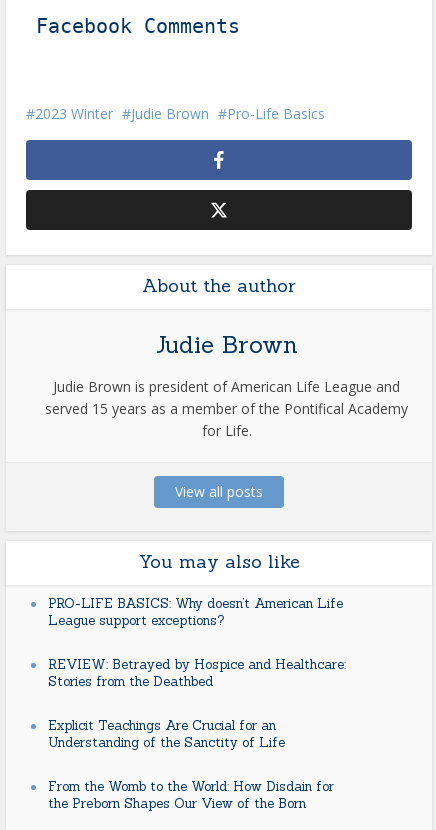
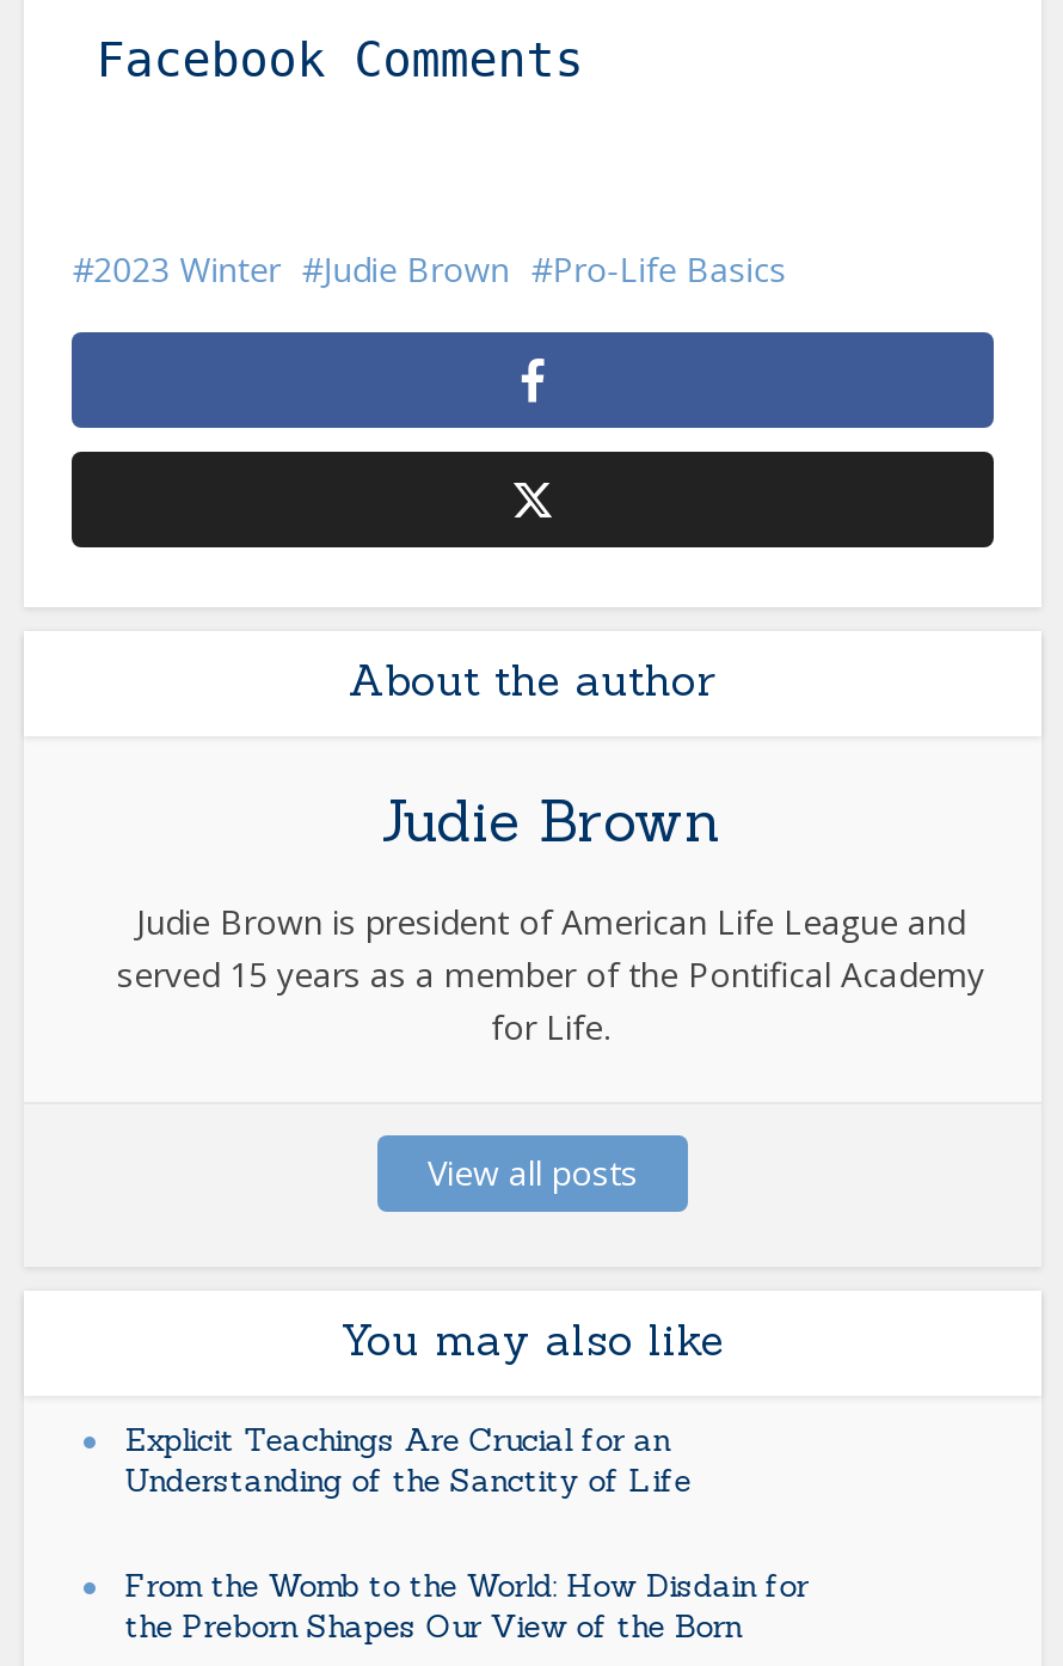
[48,595,346,690] PRO-LIFE BASICS: Why doesn’t American Life | League support exceptions? | REVIEW: Betrayed by Hospice and Healthcare: | Stories from the Deathbed -> none

